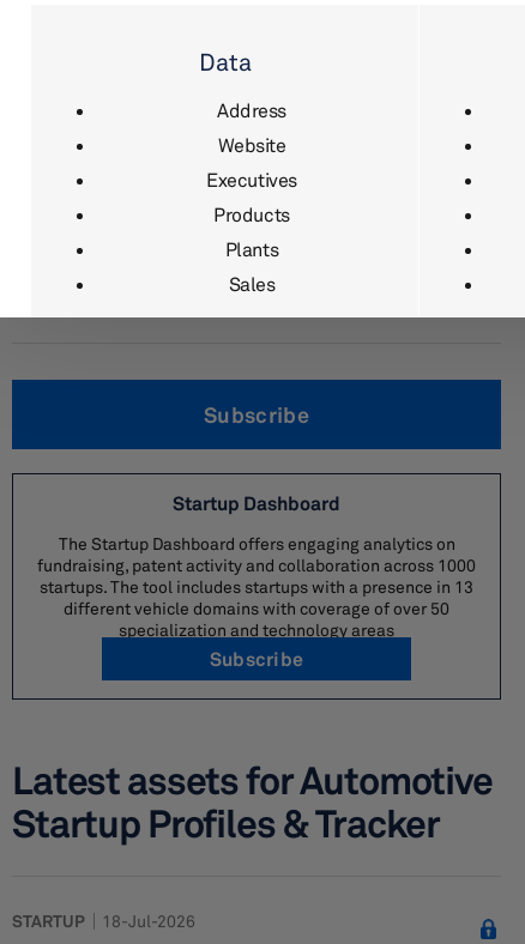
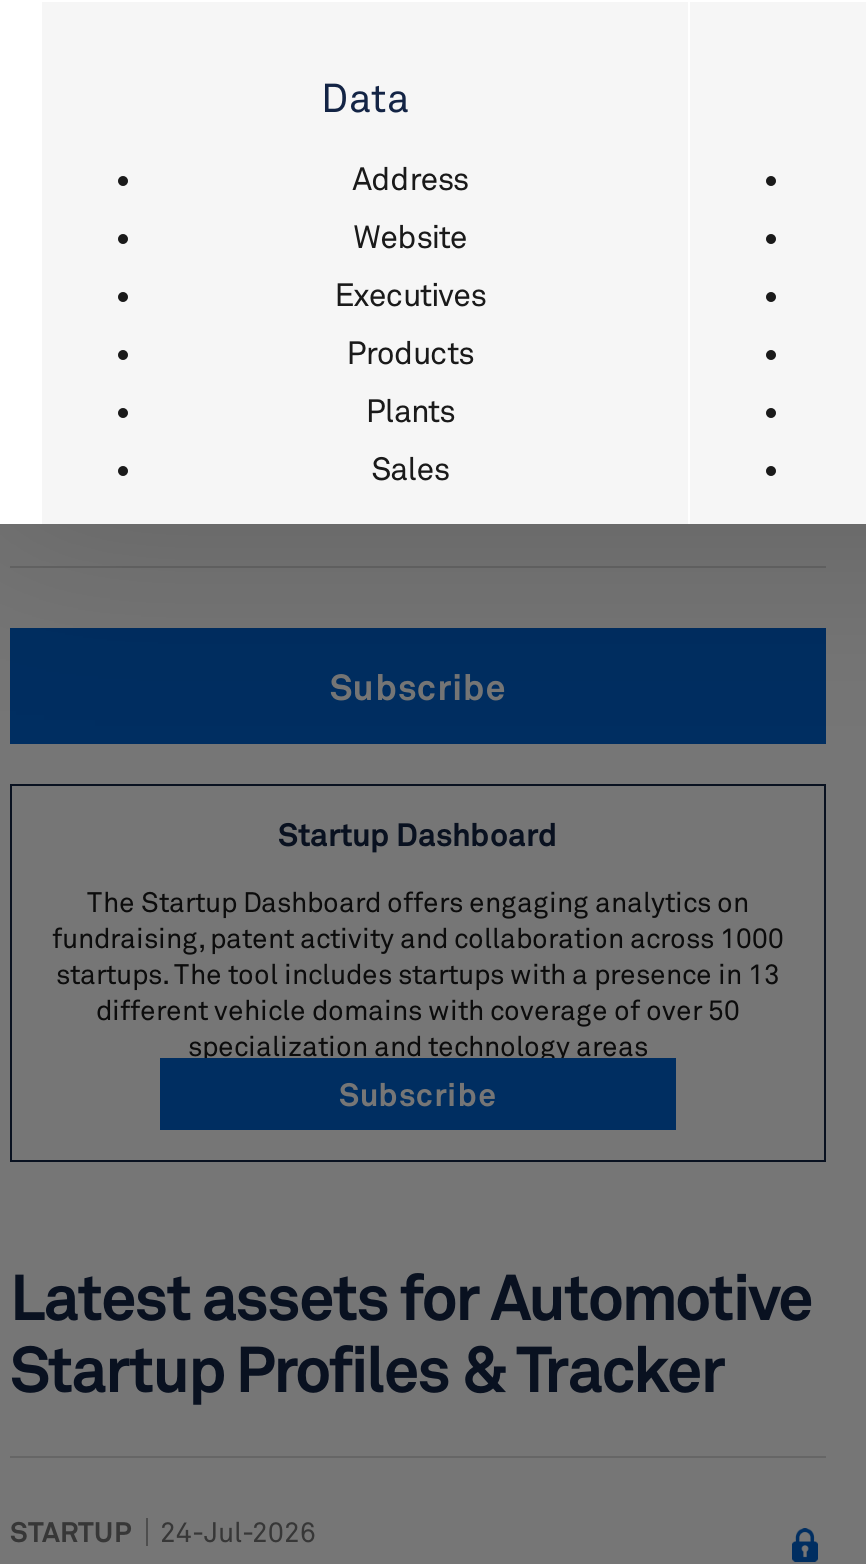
[12,910,195,931] STARTUP 18-Jul-2026 -> [10,1514,316,1548] STARTUP 24-Jul-2026

